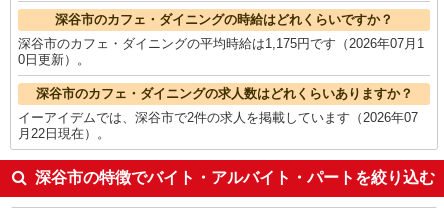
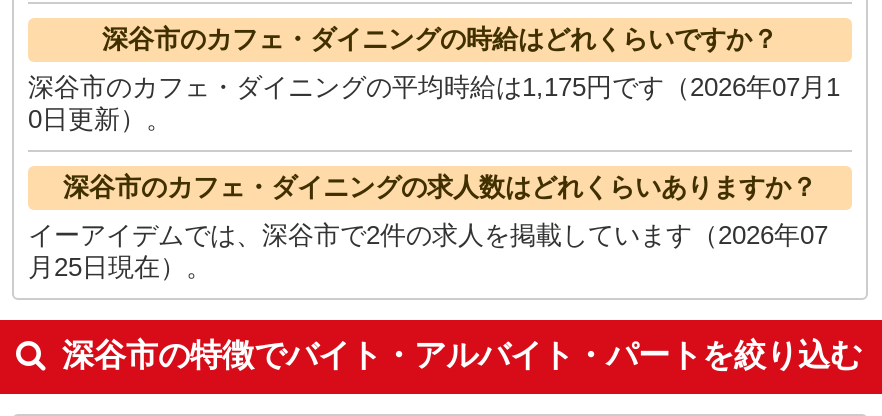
[18,126,110,141] 月22日現在）。 -> [28,252,212,282] 月25日現在）。

